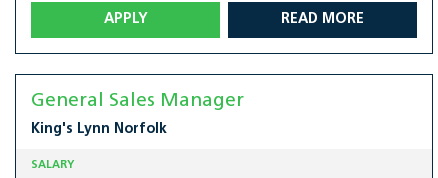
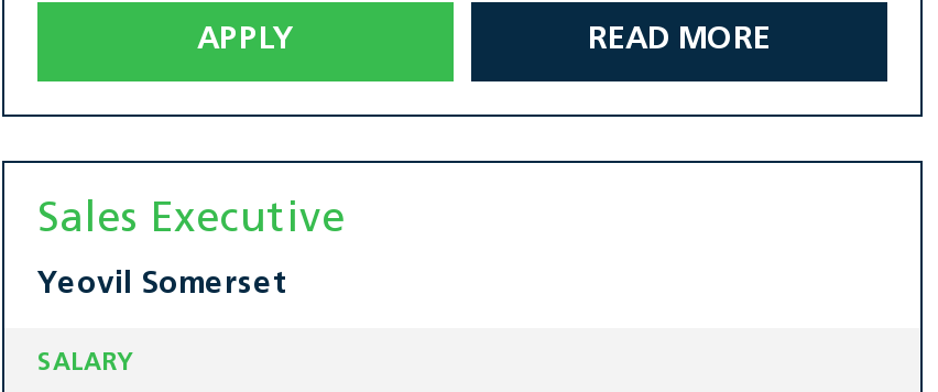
[31,92,244,111] General Sales Manager -> [37,202,346,244] Sales Executive
[31,122,167,137] King's Lynn Norfolk -> [37,269,288,302] Yeovil Somerset

